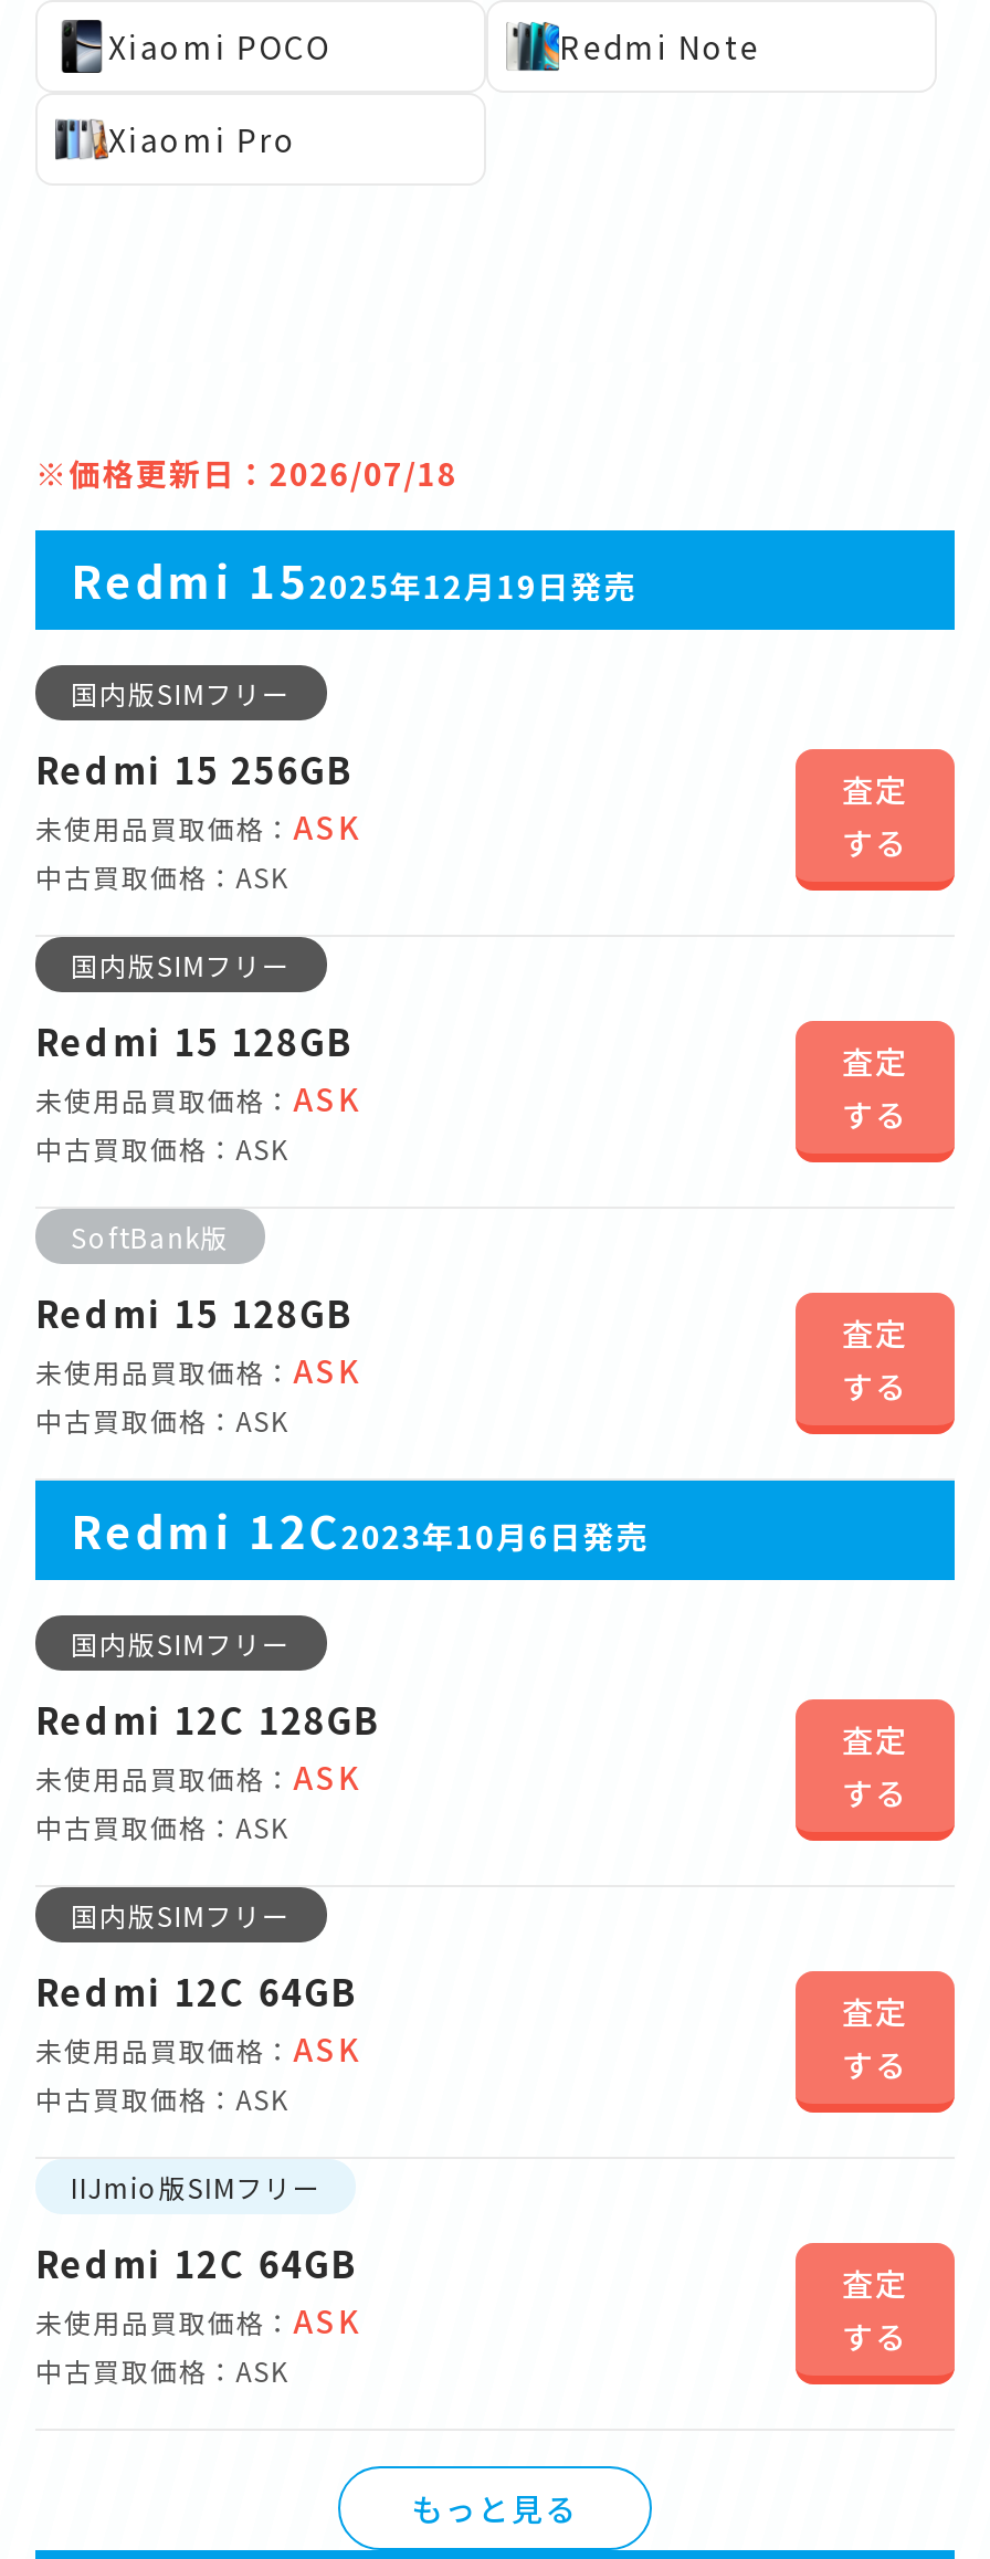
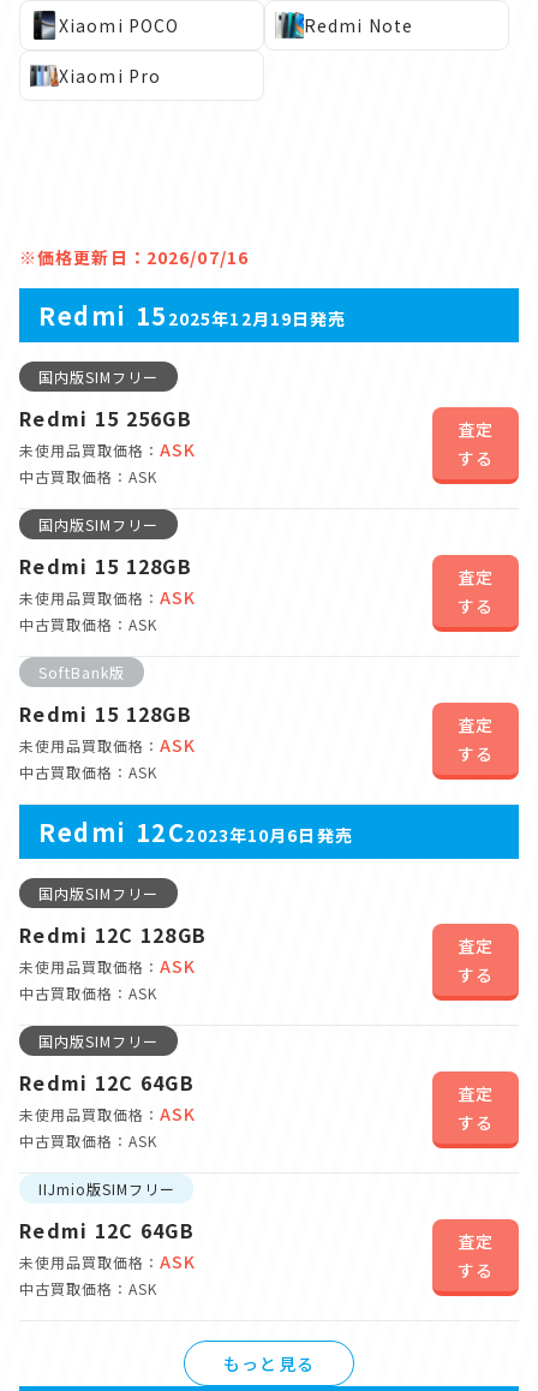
[35,451,457,495] ※価格更新日：2026/07/18 -> [19,245,249,269] ※価格更新日：2026/07/16

